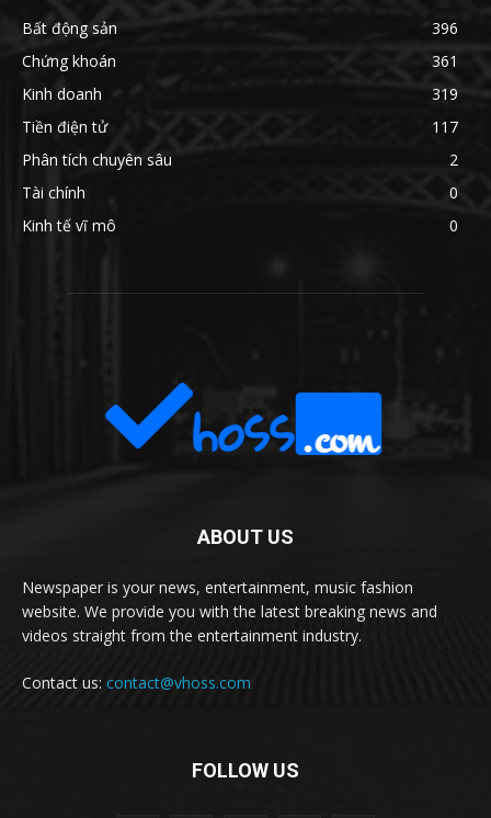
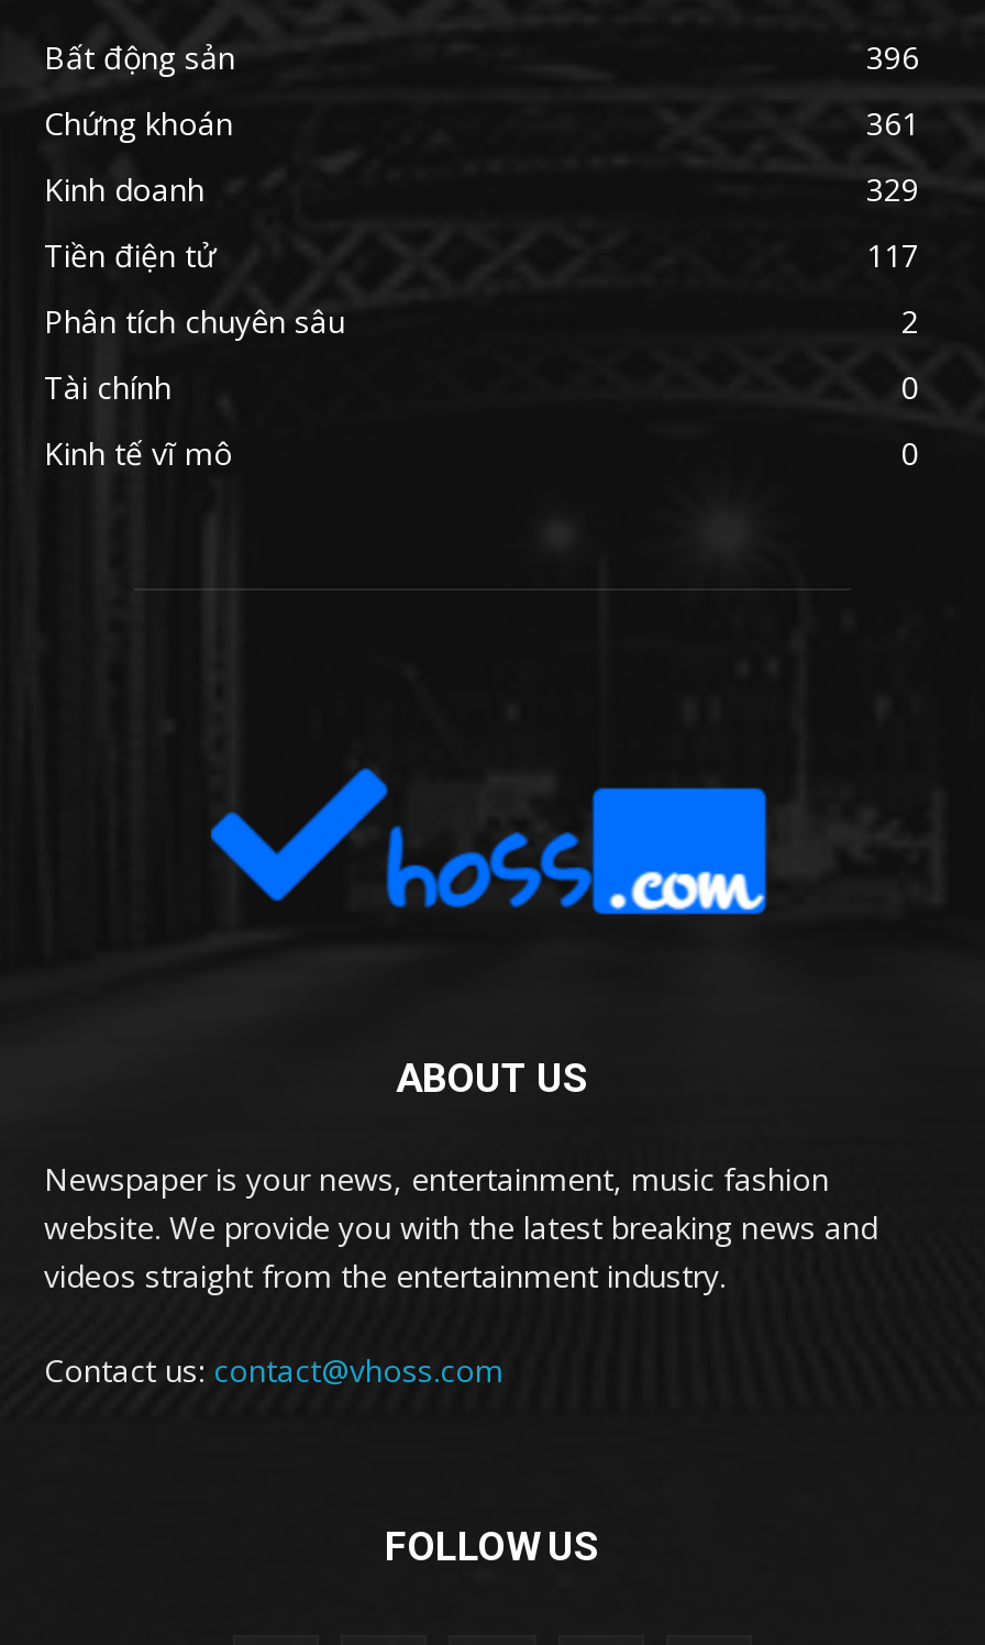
[432,84,458,105] 319 -> [866,168,919,210] 329

